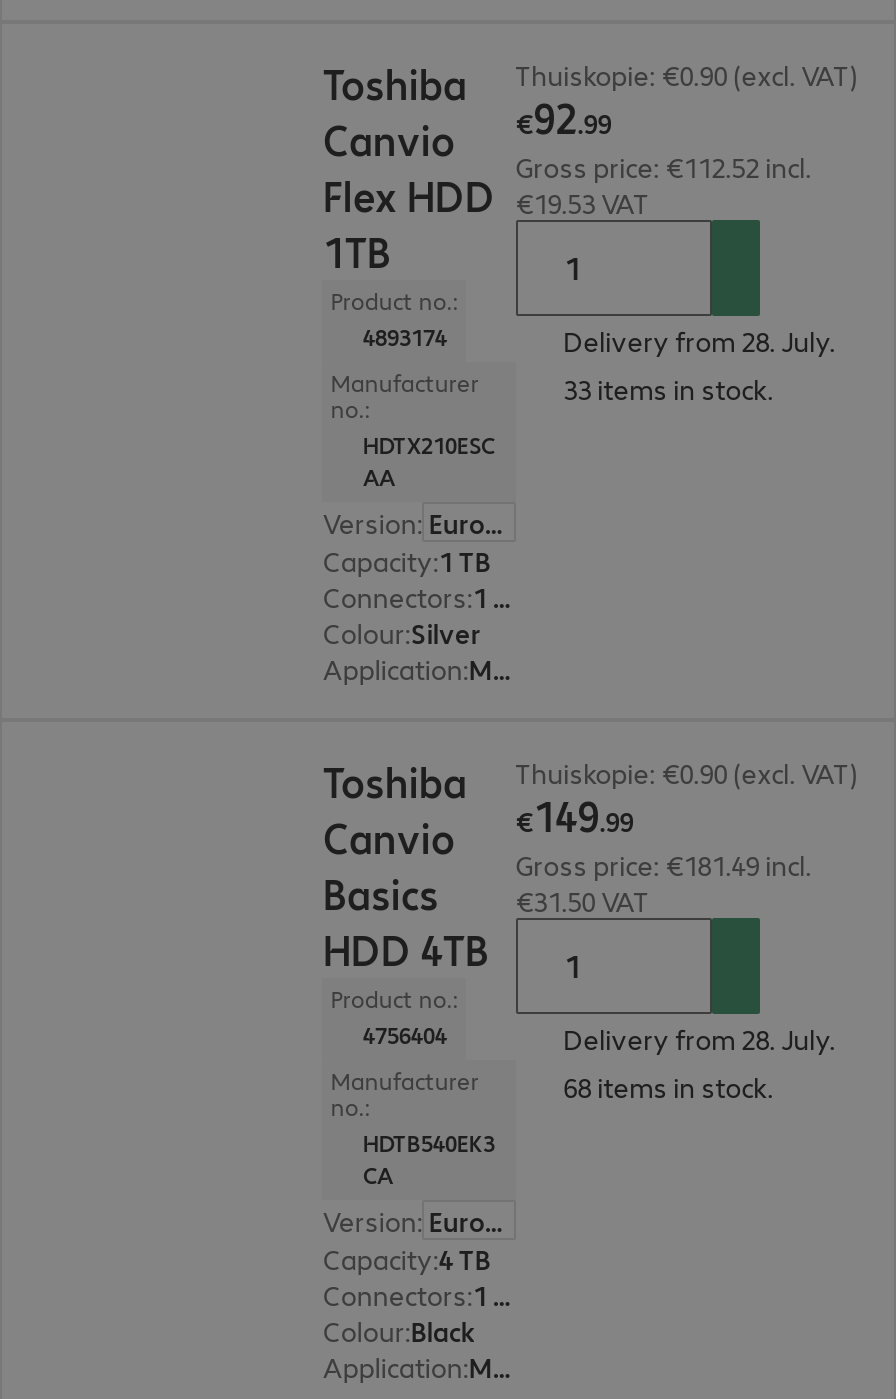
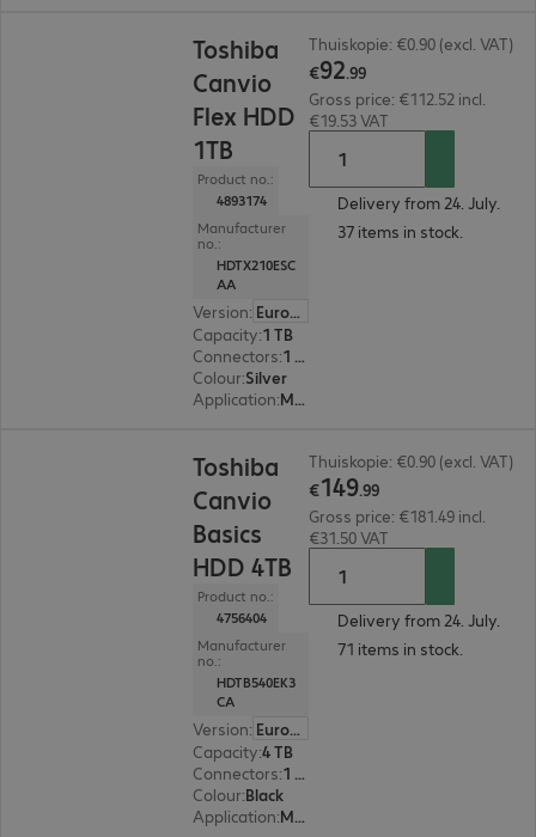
[563,322,835,358] Delivery from 28. July. -> [337,191,500,213] Delivery from 24. July.
[563,370,773,406] 33 items in stock. -> [337,220,463,242] 37 items in stock.
[563,1020,835,1056] Delivery from 28. July. -> [337,609,500,630] Delivery from 24. July.
[563,1068,773,1104] 68 items in stock. -> [337,637,463,659] 71 items in stock.

